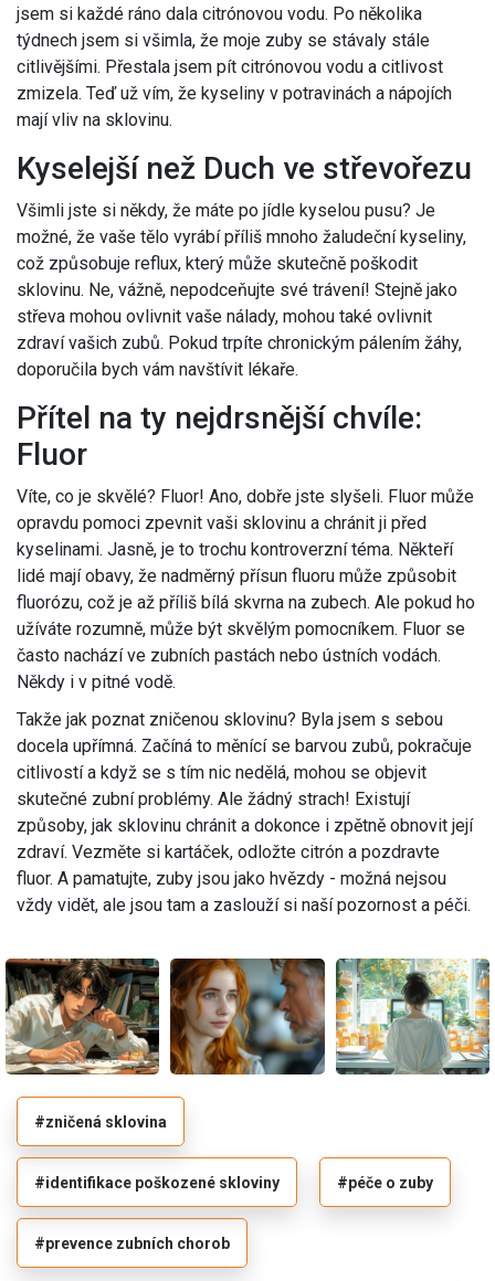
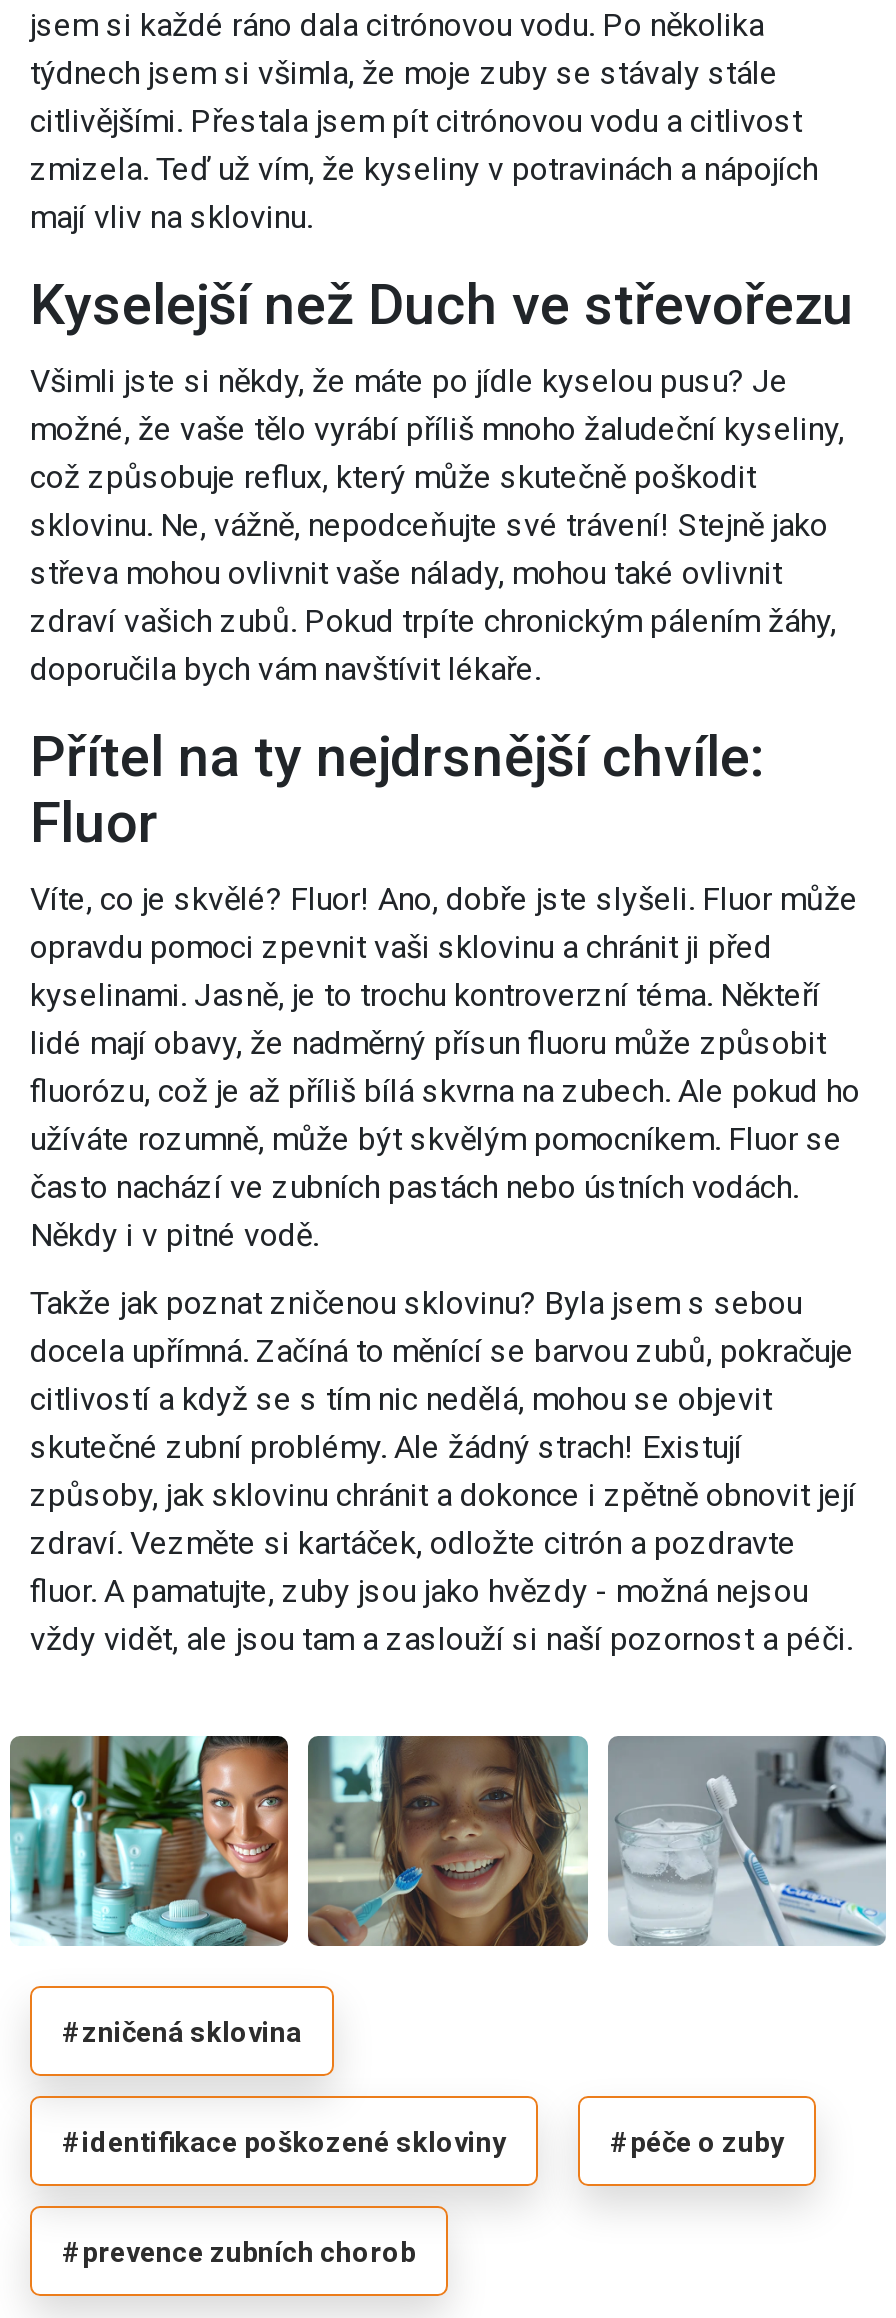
[4,957,160,1076] [image] -> [8,1734,290,1948] [image]
[169,957,326,1076] [image] -> [306,1734,590,1948] [image]
[335,959,491,1076] [image] -> [606,1734,888,1946] [image]

